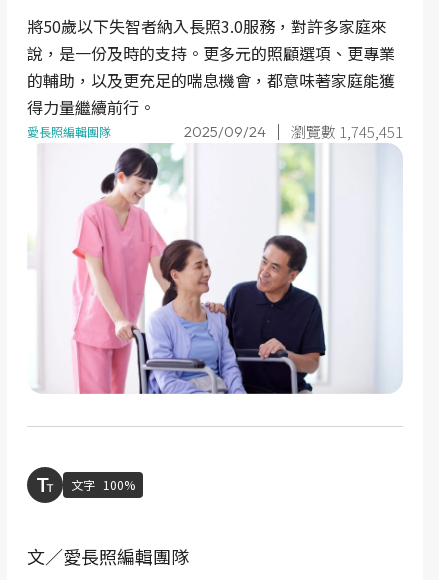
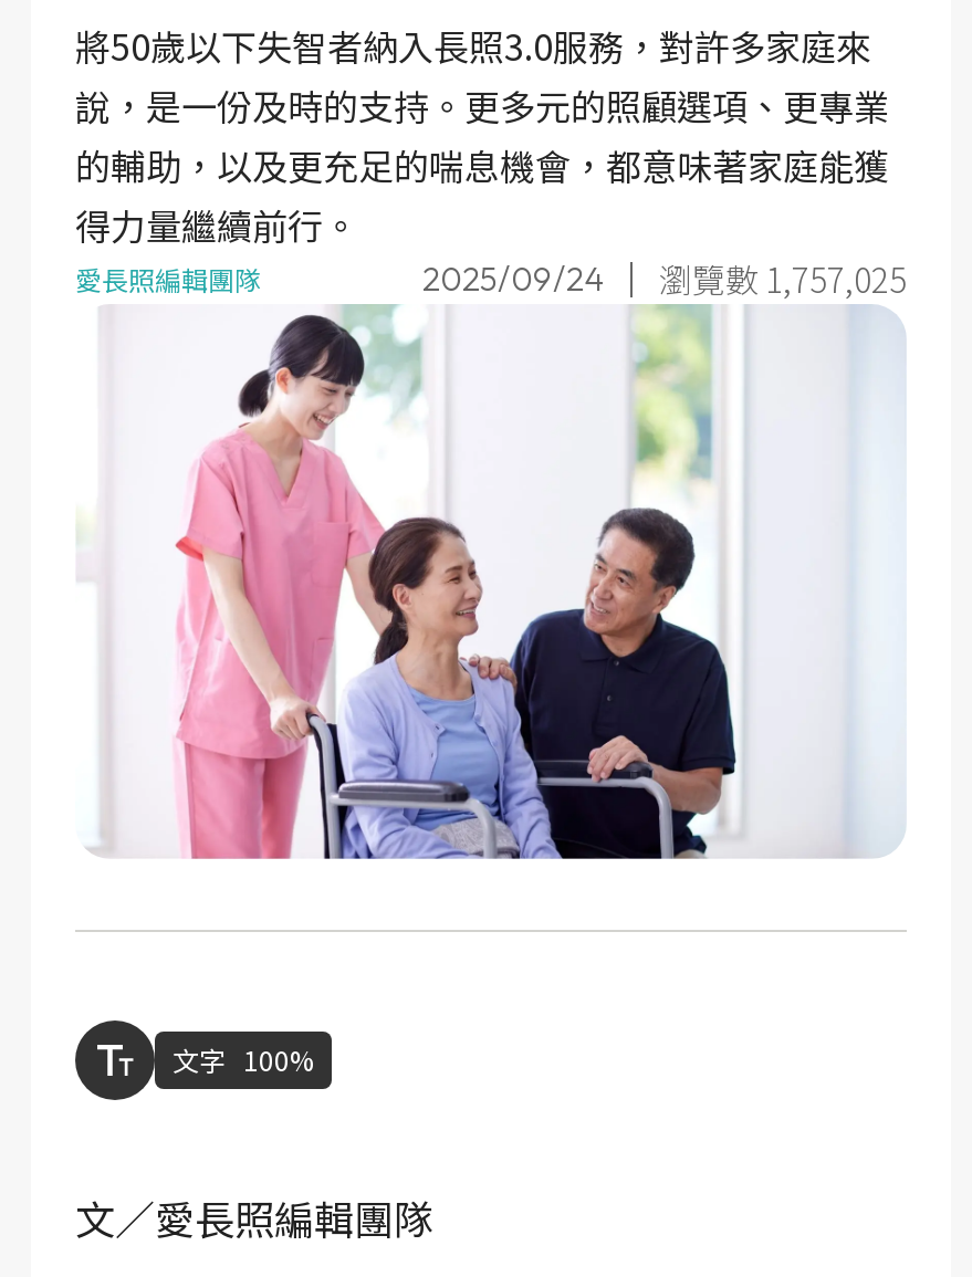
[184,121,403,142] 2025/09/24 瀏覽數 1,745,451 -> [422,255,907,301] 2025/09/24 瀏覽數 1,757,025

